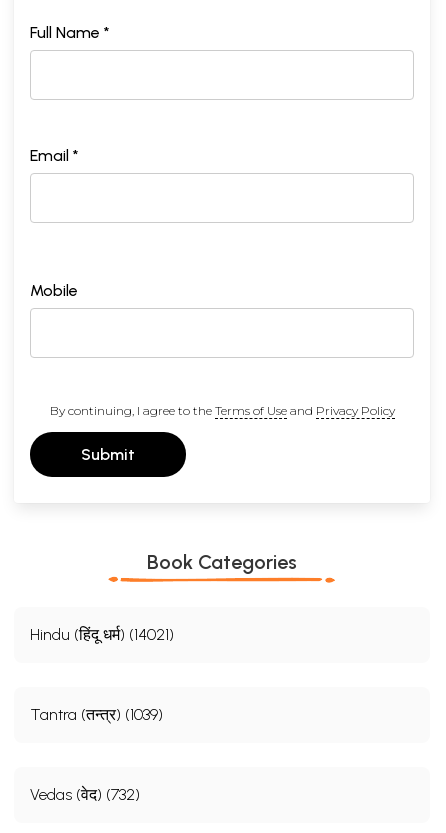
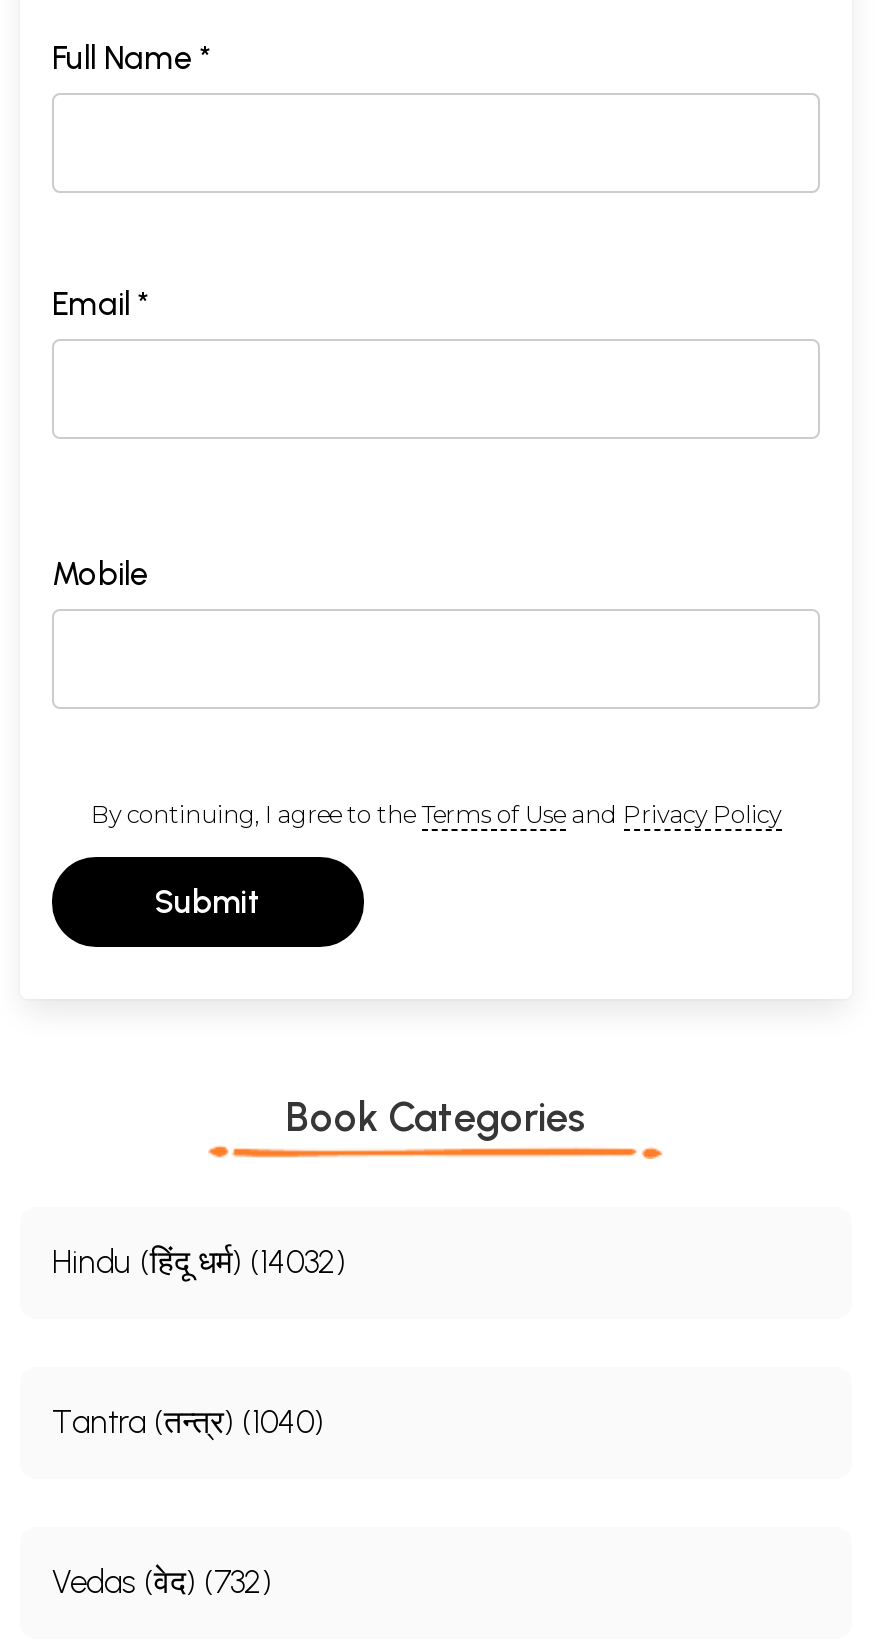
[30,625,174,644] Hindu (हिंदू धर्म) (14021) -> [52,1244,346,1282] Hindu (हिंदू धर्म) (14032)
[30,705,163,724] Tantra (तन्त्र) (1039) -> [52,1404,324,1442] Tantra (तन्त्र) (1040)

